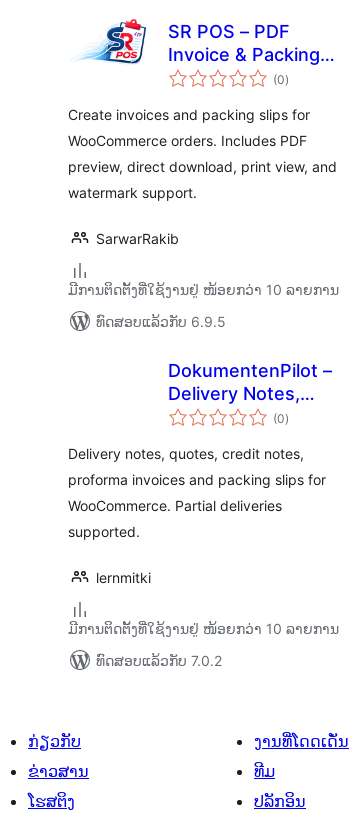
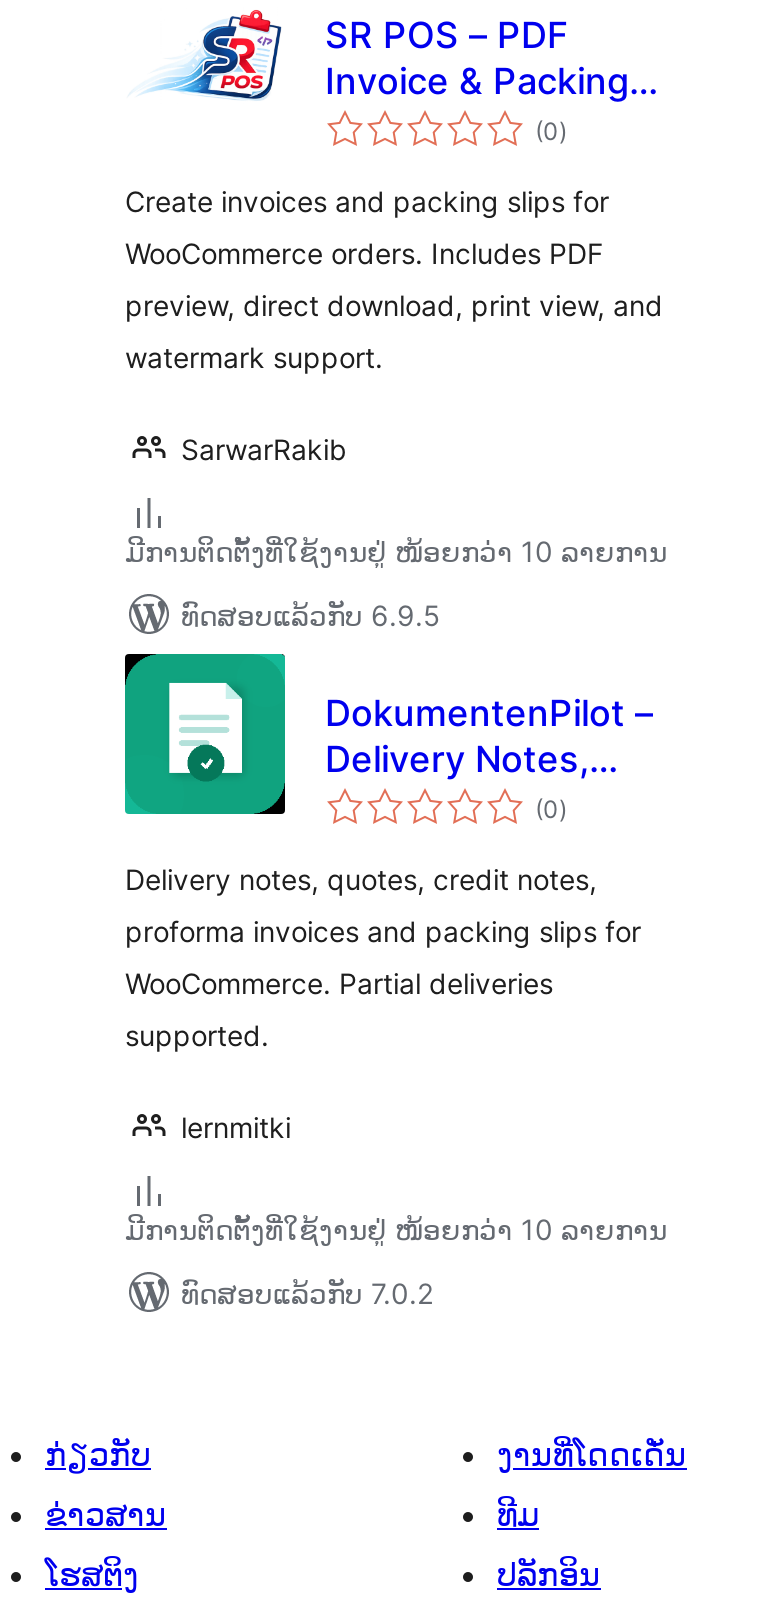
none -> [123,652,287,816] [image]

